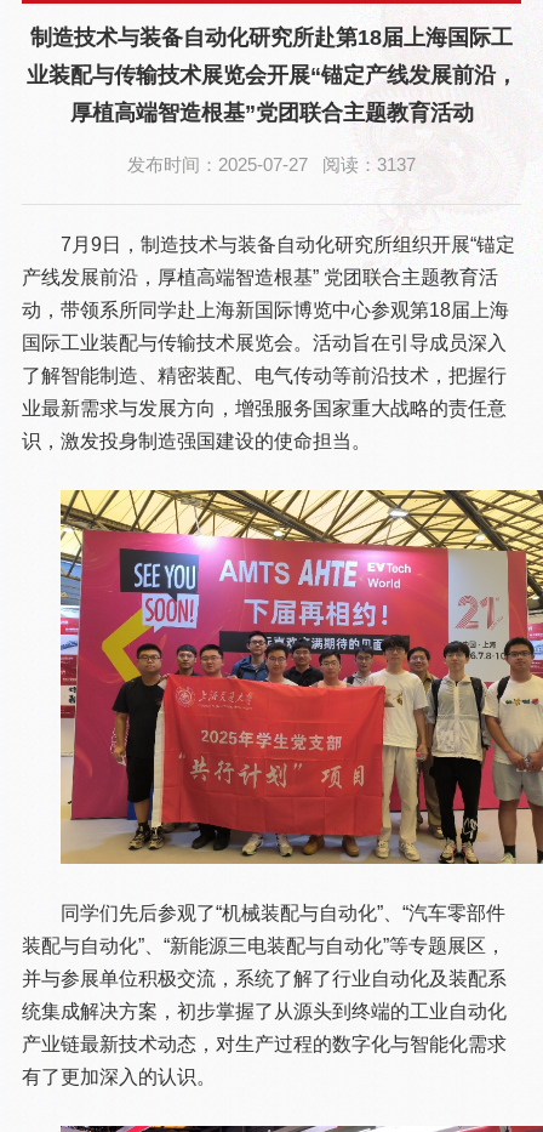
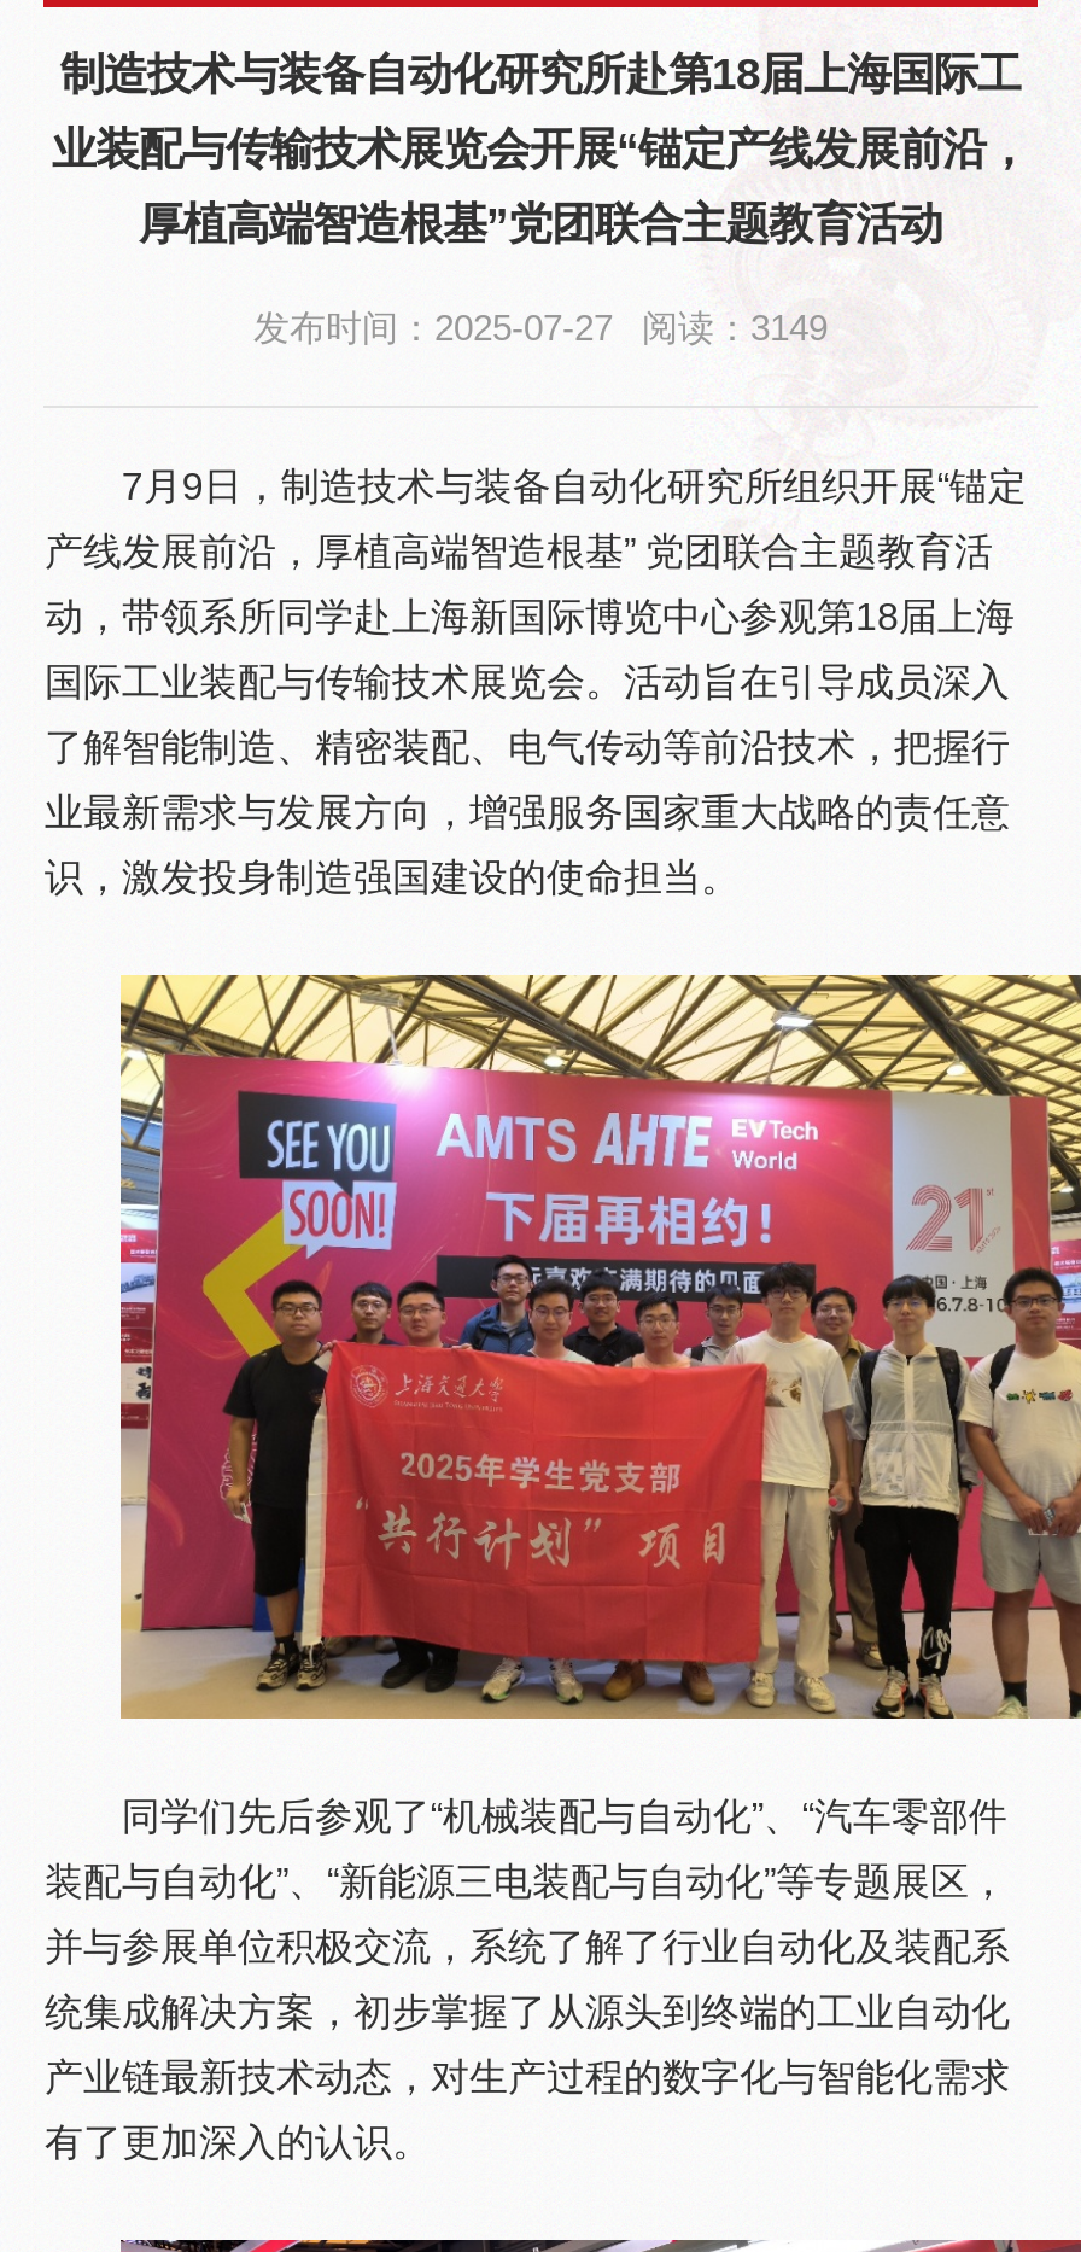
[127,155,416,174] 发布时间：2025-07-27 阅读：3137 -> [253,308,828,347] 发布时间：2025-07-27 阅读：3149

